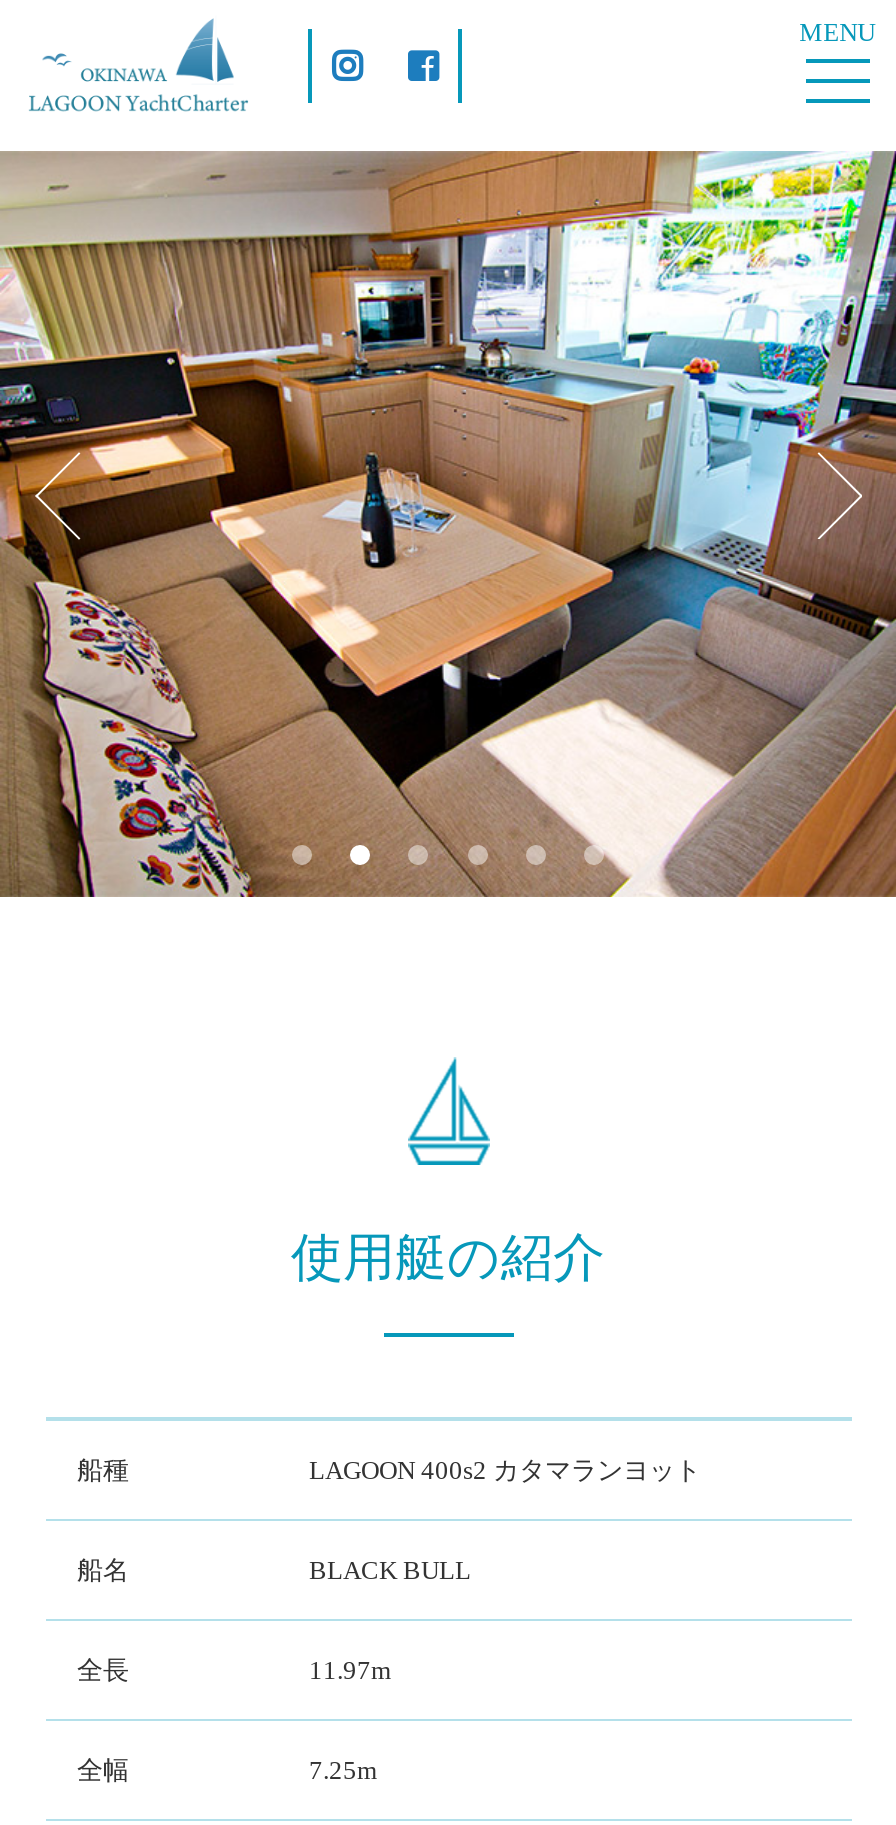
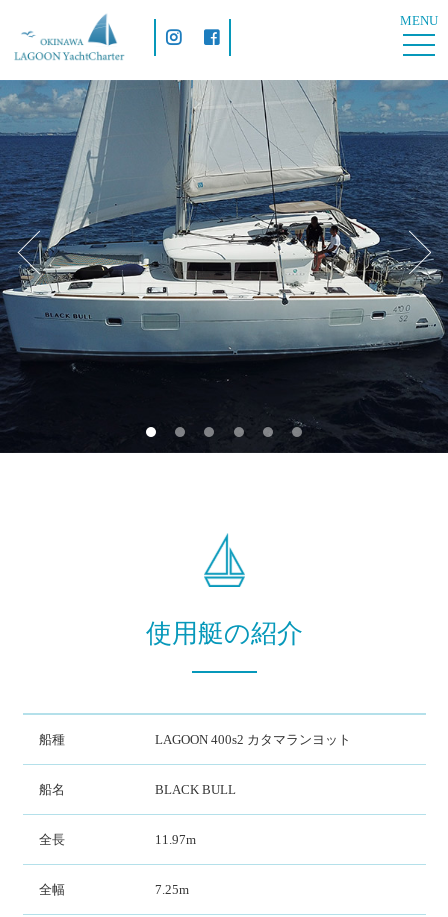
[6,149,890,899] [image] -> [3,79,445,454] [image]

